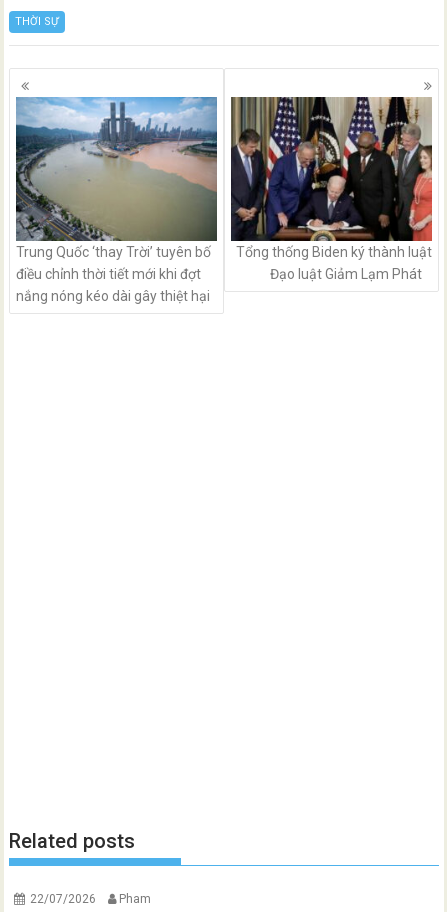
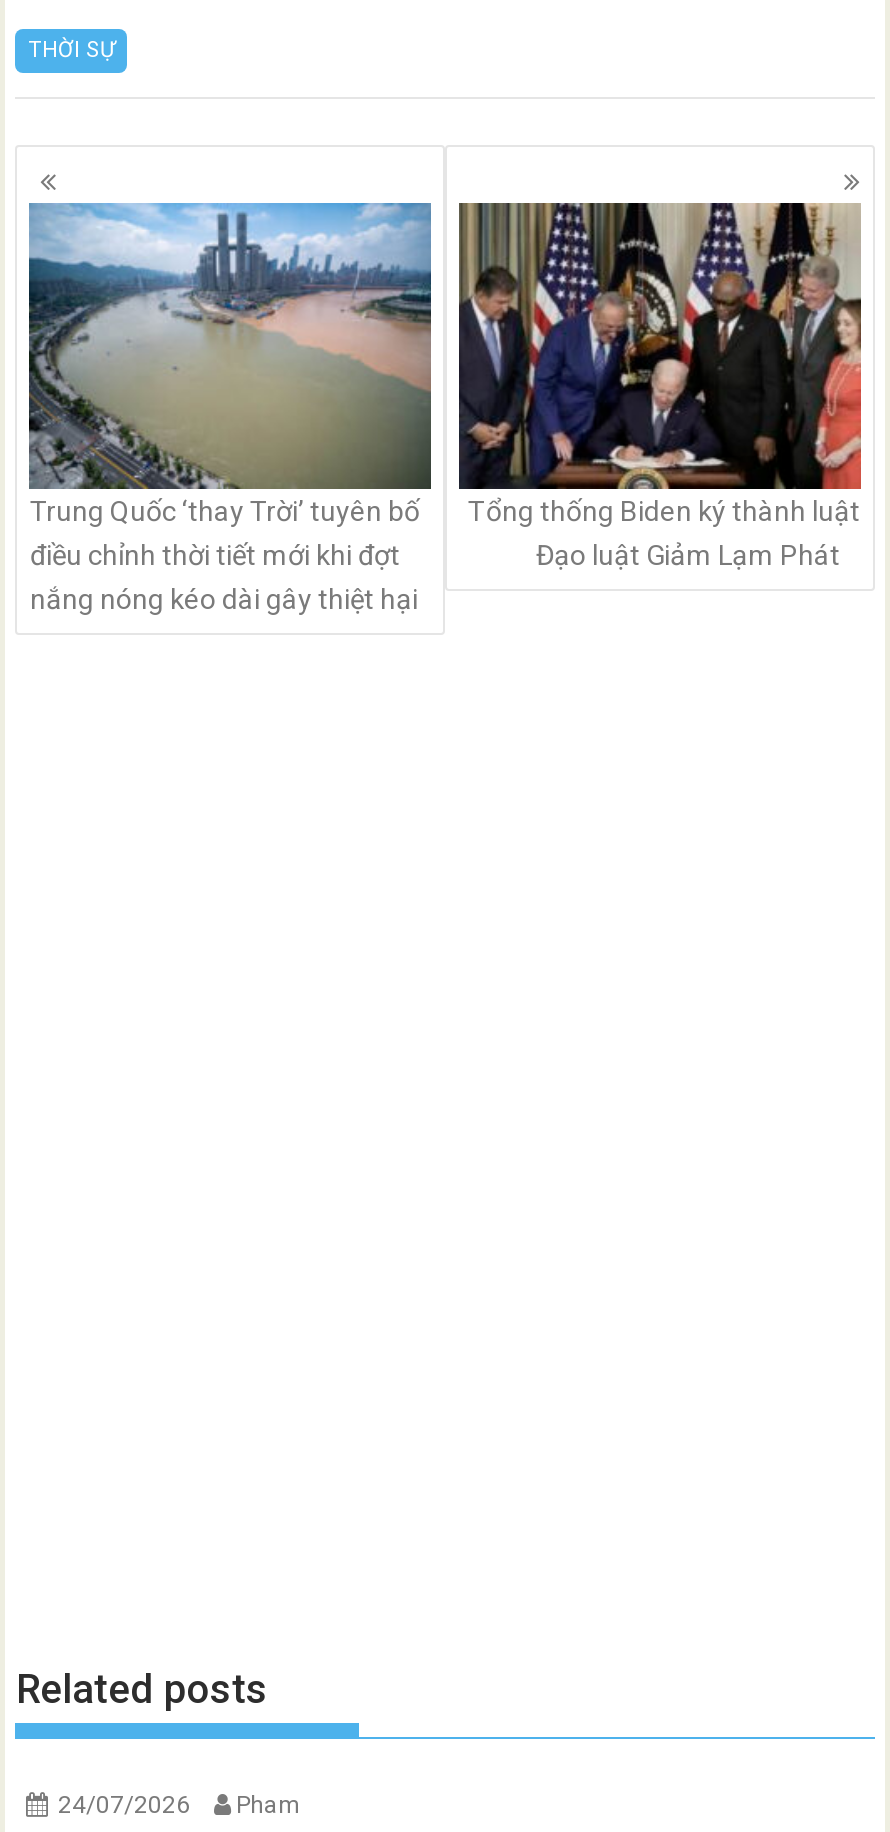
[30,892,151,906] 22/07/2026 Pham -> [58,1792,300,1820] 24/07/2026 Pham

